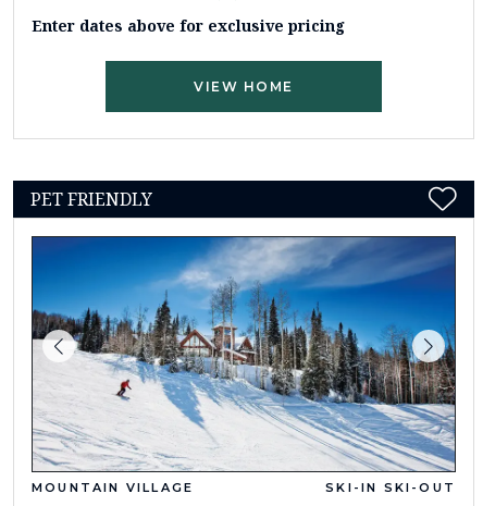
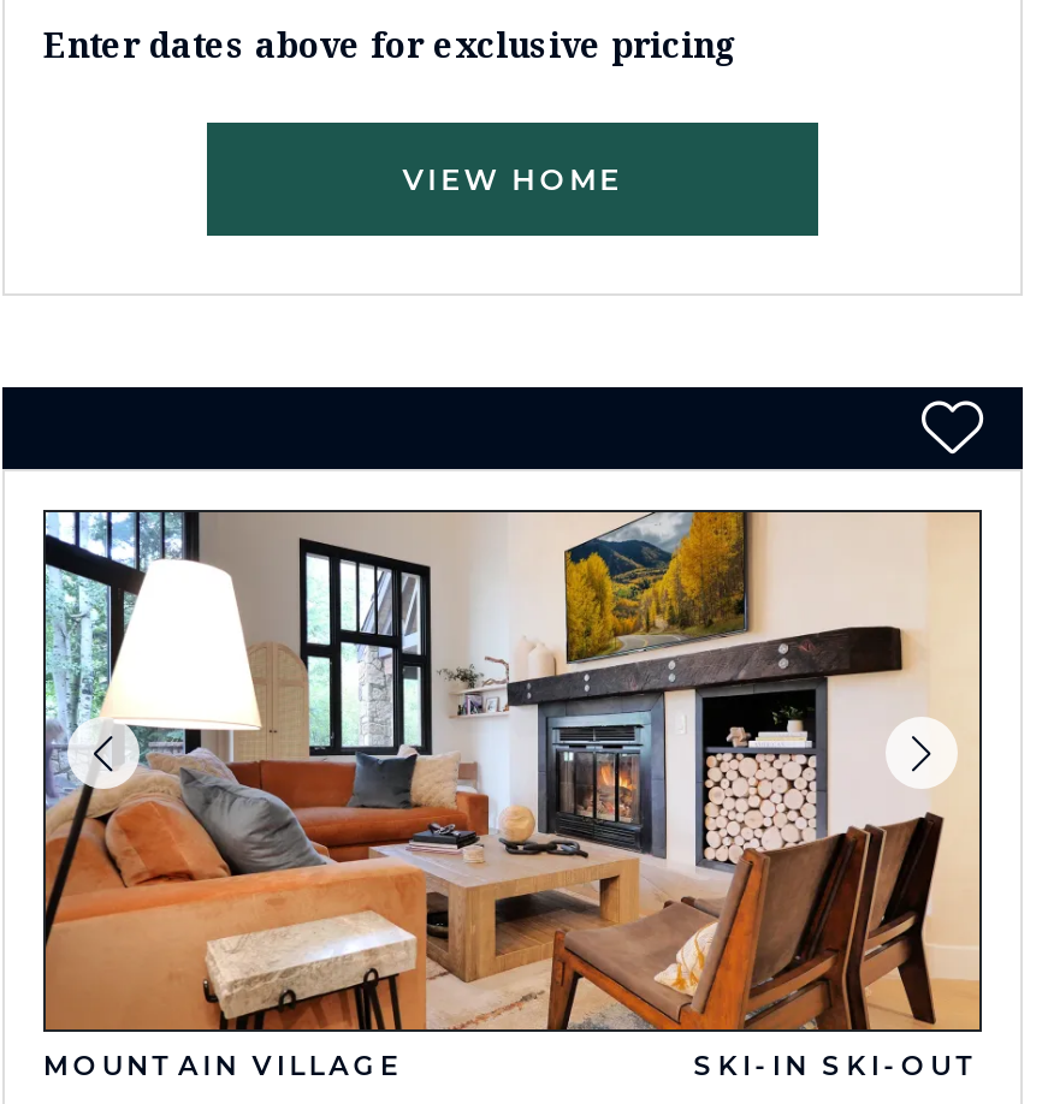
[30,187,152,211] PET FRIENDLY -> none
[32,236,456,472] [image] -> [43,510,982,1032] [image]

